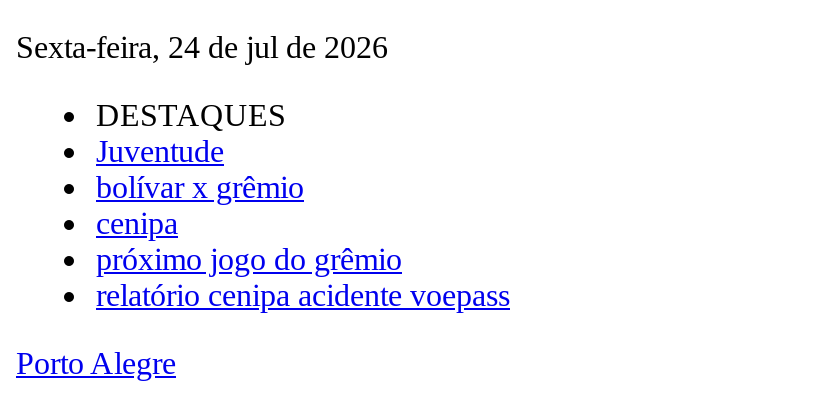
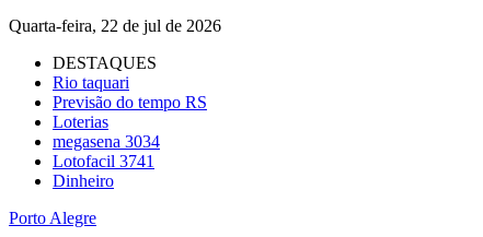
[16,30,388,64] Sexta-feira, 24 de jul de 2026 -> [9,16,221,35] Quarta-feira, 22 de jul de 2026
[96,134,510,312] Juventude | bolívar x grêmio | cenipa | próximo jogo do grêmio | relatório cenipa acidente voepass -> [53,73,207,190] Rio taquari | Previsão do tempo RS | Loterias | megasena 3034 | Lotofacil 3741 | Dinheiro

